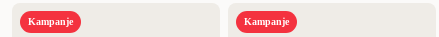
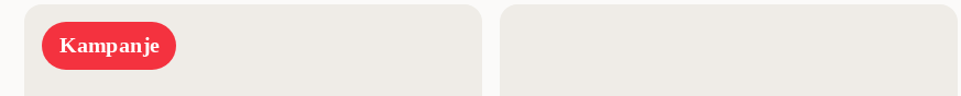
[244,16,289,27] Kampanje -> none

